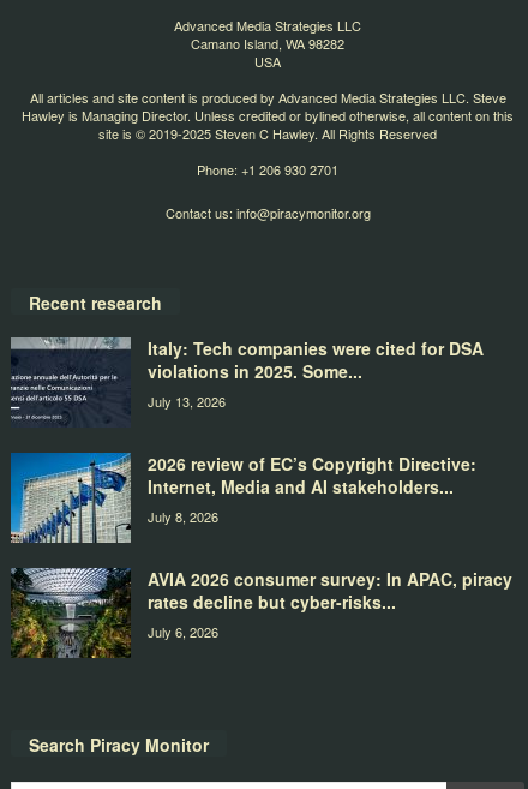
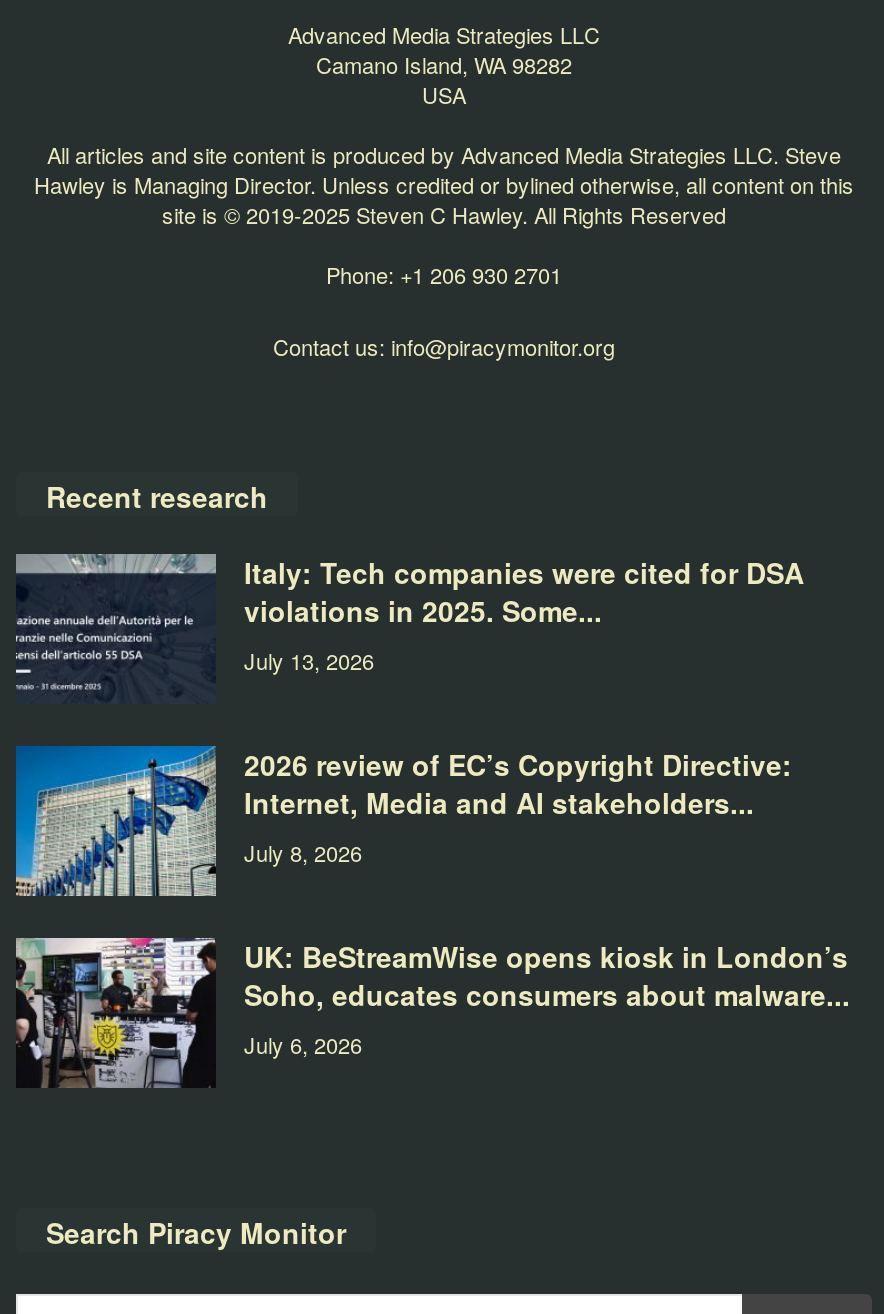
[11,567,512,658] [image] | AVIA 2026 consumer survey: In APAC, piracy | rates decline but cyber-risks... -> [14,936,850,1090] [image] | UK: BeStreamWise opens kiosk in London’s | Soho, educates consumers about malware...

